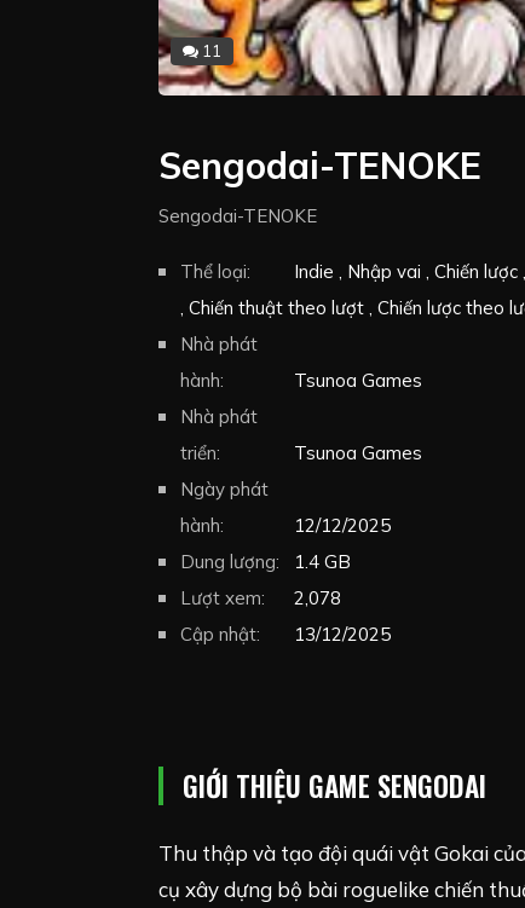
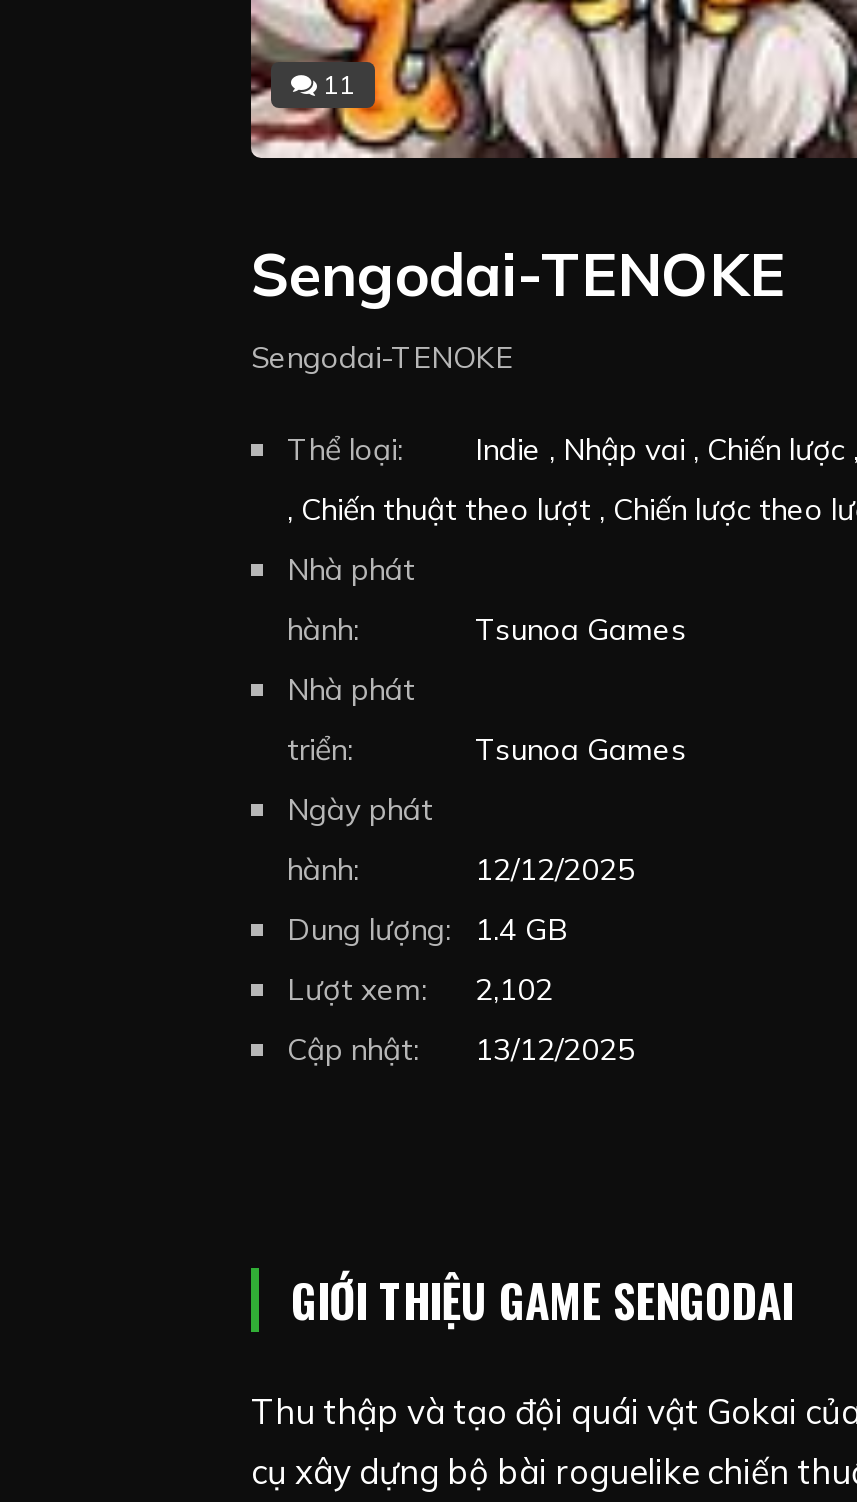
[180,586,341,609] Lượt xem: 2,078 -> [287,969,553,1007] Lượt xem: 2,102

